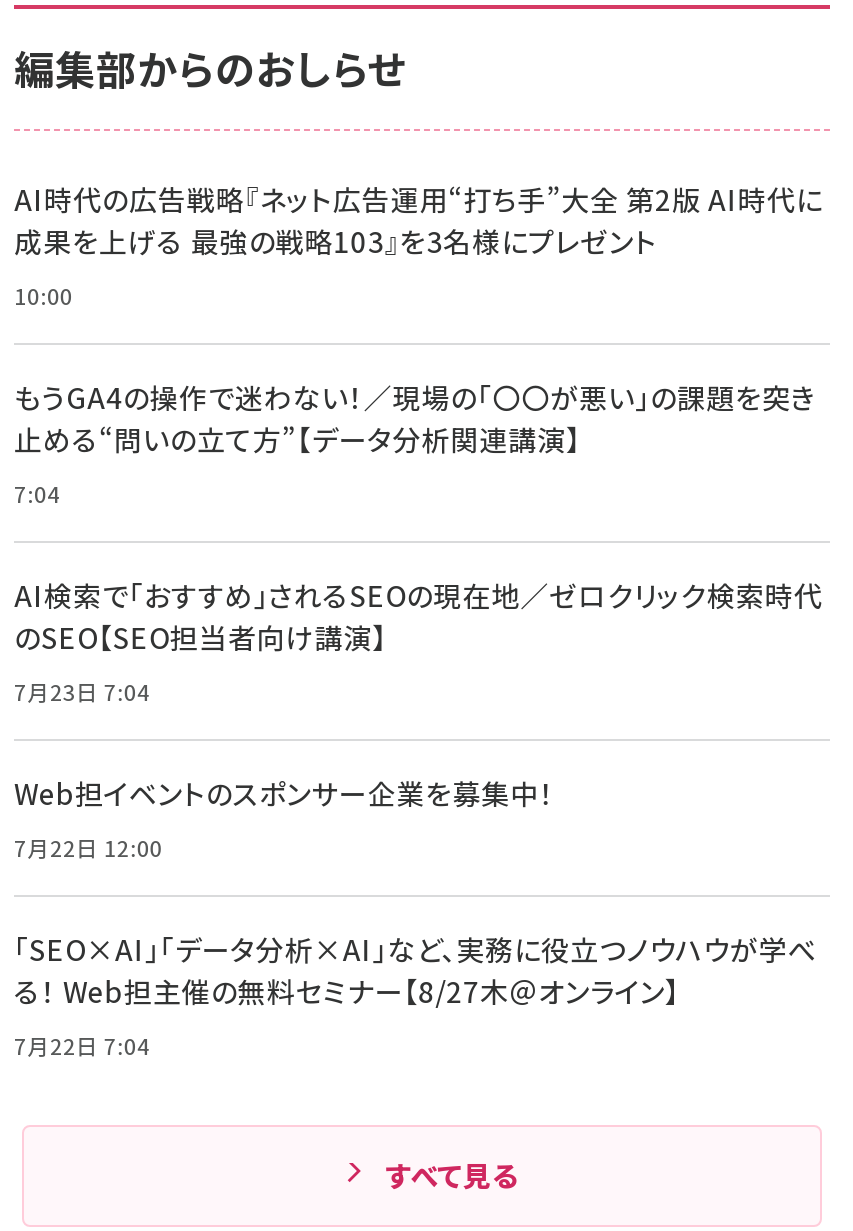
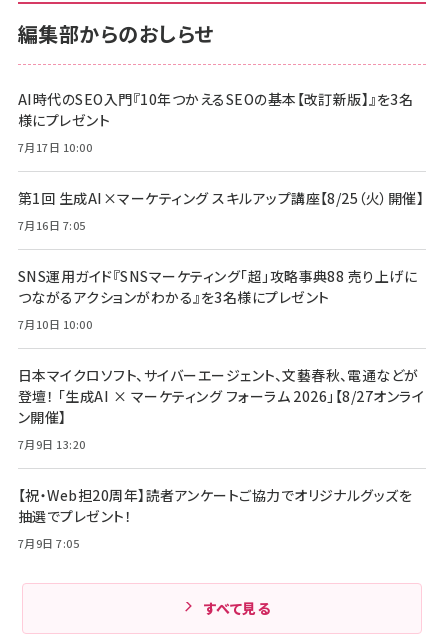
[14,179,823,311] AI時代の広告戦略『ネット広告運用“打ち手”大全 第2版 AI時代に | 成果を上げる 最強の戦略103』を3名様にプレゼント | 10:00 -> [18,89,413,155] AI時代のSEO入門『10年つかえるSEOの基本【改訂新版】』を3名 | 様にプレゼント | 7月17日 10:00
[14,377,816,509] もうGA4の操作で迷わない！／現場の「〇〇が悪い」の課題を突き | 止める“問いの立て方”【データ分析関連講演】 | 7:04 -> [18,188,424,233] 第1回 生成AI×マーケティング スキルアップ講座【8/25（火）開催】 | 7月16日 7:05
[14,575,823,707] AI検索で「おすすめ」されるSEOの現在地／ゼロクリック検索時代 | のSEO【SEO担当者向け講演】 | 7月23日 7:04 -> [18,266,417,332] SNS運用ガイド『SNSマーケティング「超」攻略事典88 売り上げに | つながるアクションがわかる』を3名様にプレゼント | 7月10日 10:00
[14,773,554,863] Web担イベントのスポンサー企業を募集中！ | 7月22日 12:00 -> [18,365,424,452] 日本マイクロソフト、サイバーエージェント、文藝春秋、電通などが | 登壇！ 「生成AI × マーケティング フォーラム 2026」【8/27オンライ | ン開催】 | 7月9日 13:20
[14,929,817,1061] 「SEO×AI」「データ分析×AI」など、実務に役立つノウハウが学べ | る！ Web担主催の無料セミナー【8/27木＠オンライン】 | 7月22日 7:04 -> [18,485,412,551] 【祝・Web担20周年】読者アンケートご協力でオリジナルグッズを | 抽選でプレゼント！ | 7月9日 7:05

